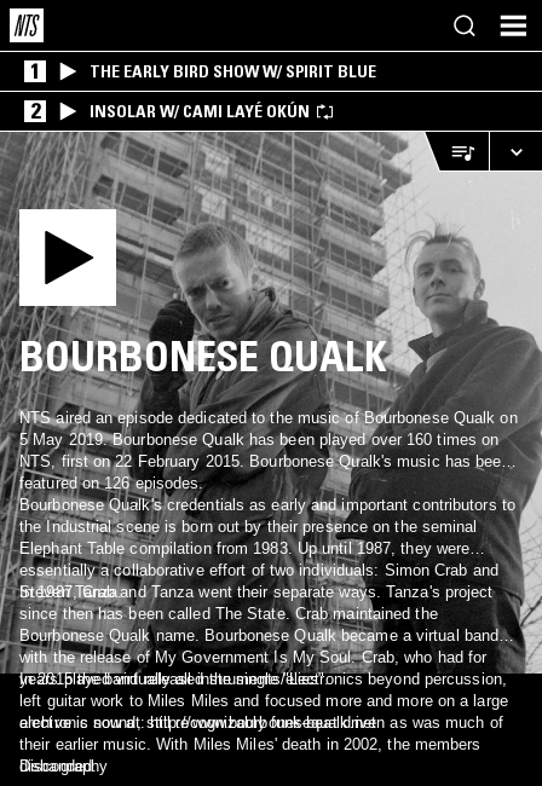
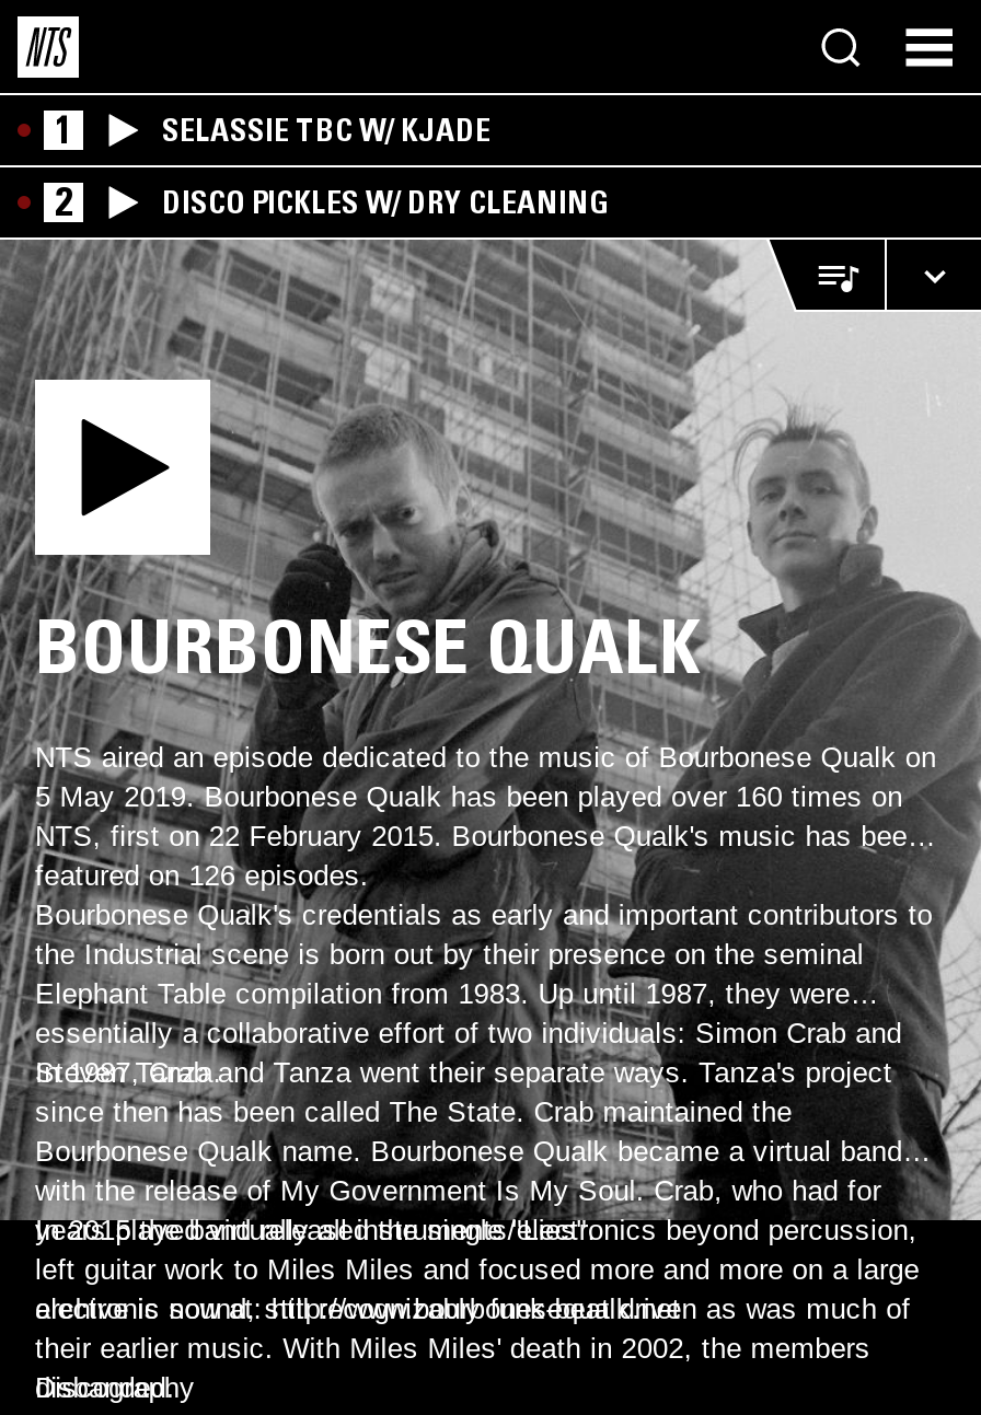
[90,60,376,82] THE EARLY BIRD SHOW W/ SPIRIT BLUE -> [162,111,490,150] SELASSIE TBC W/ KJADE
[90,100,310,122] INSOLAR W/ CAMI LAYÉ OKÚN -> [162,183,609,222] DISCO PICKLES W/ DRY CLEANING

